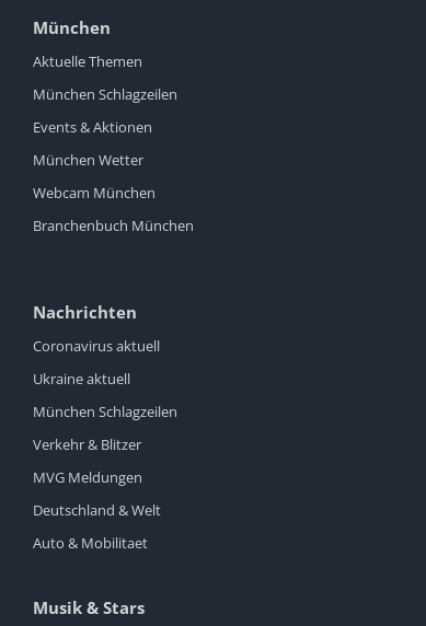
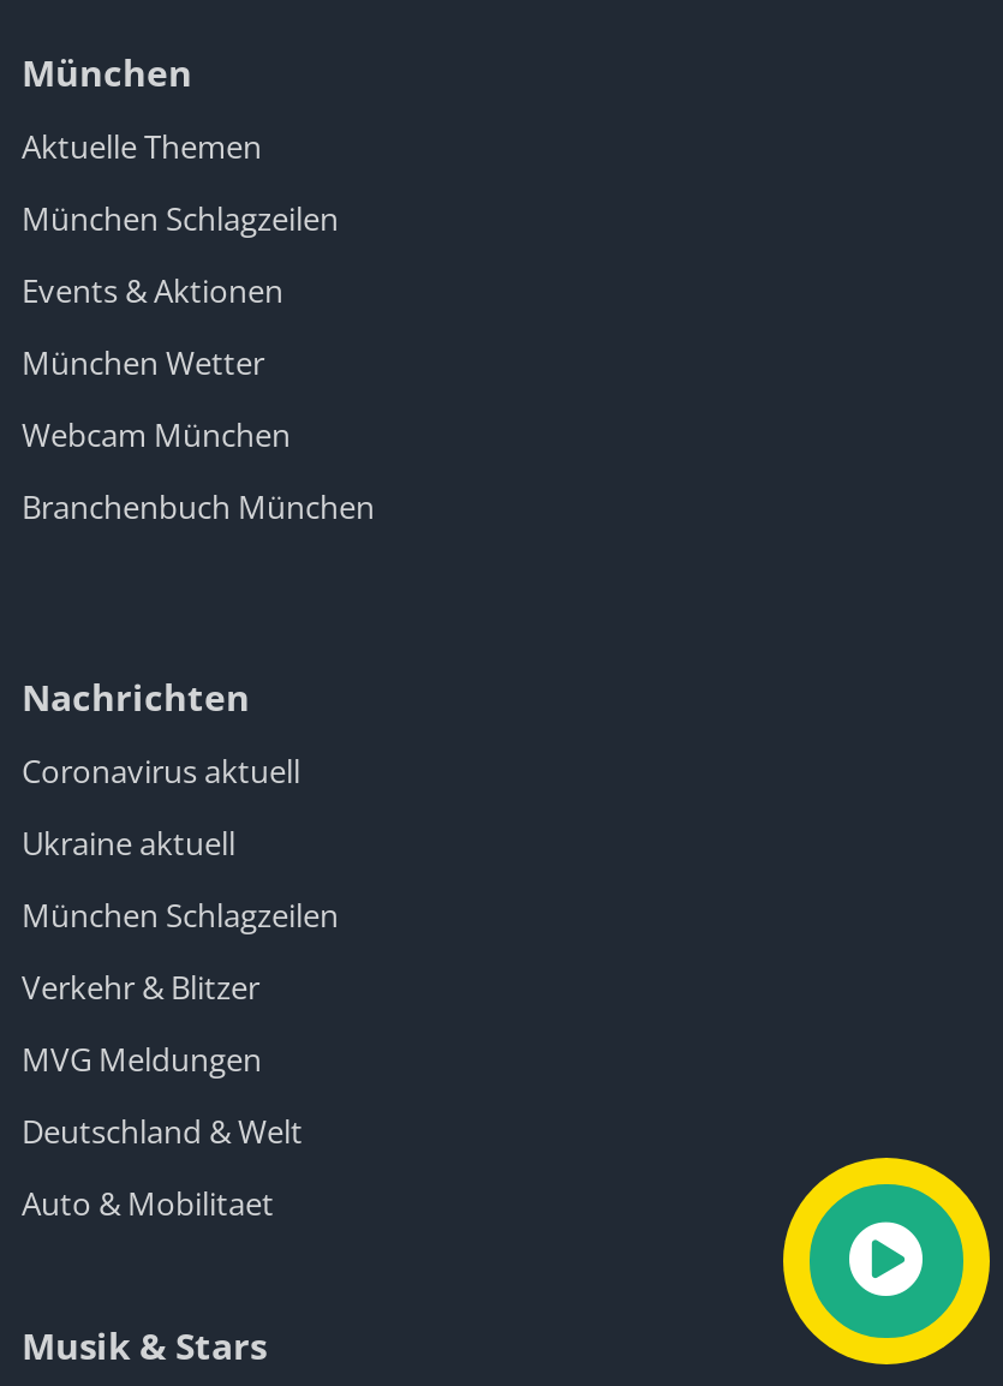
none -> [781,1154,992,1368] [image]

